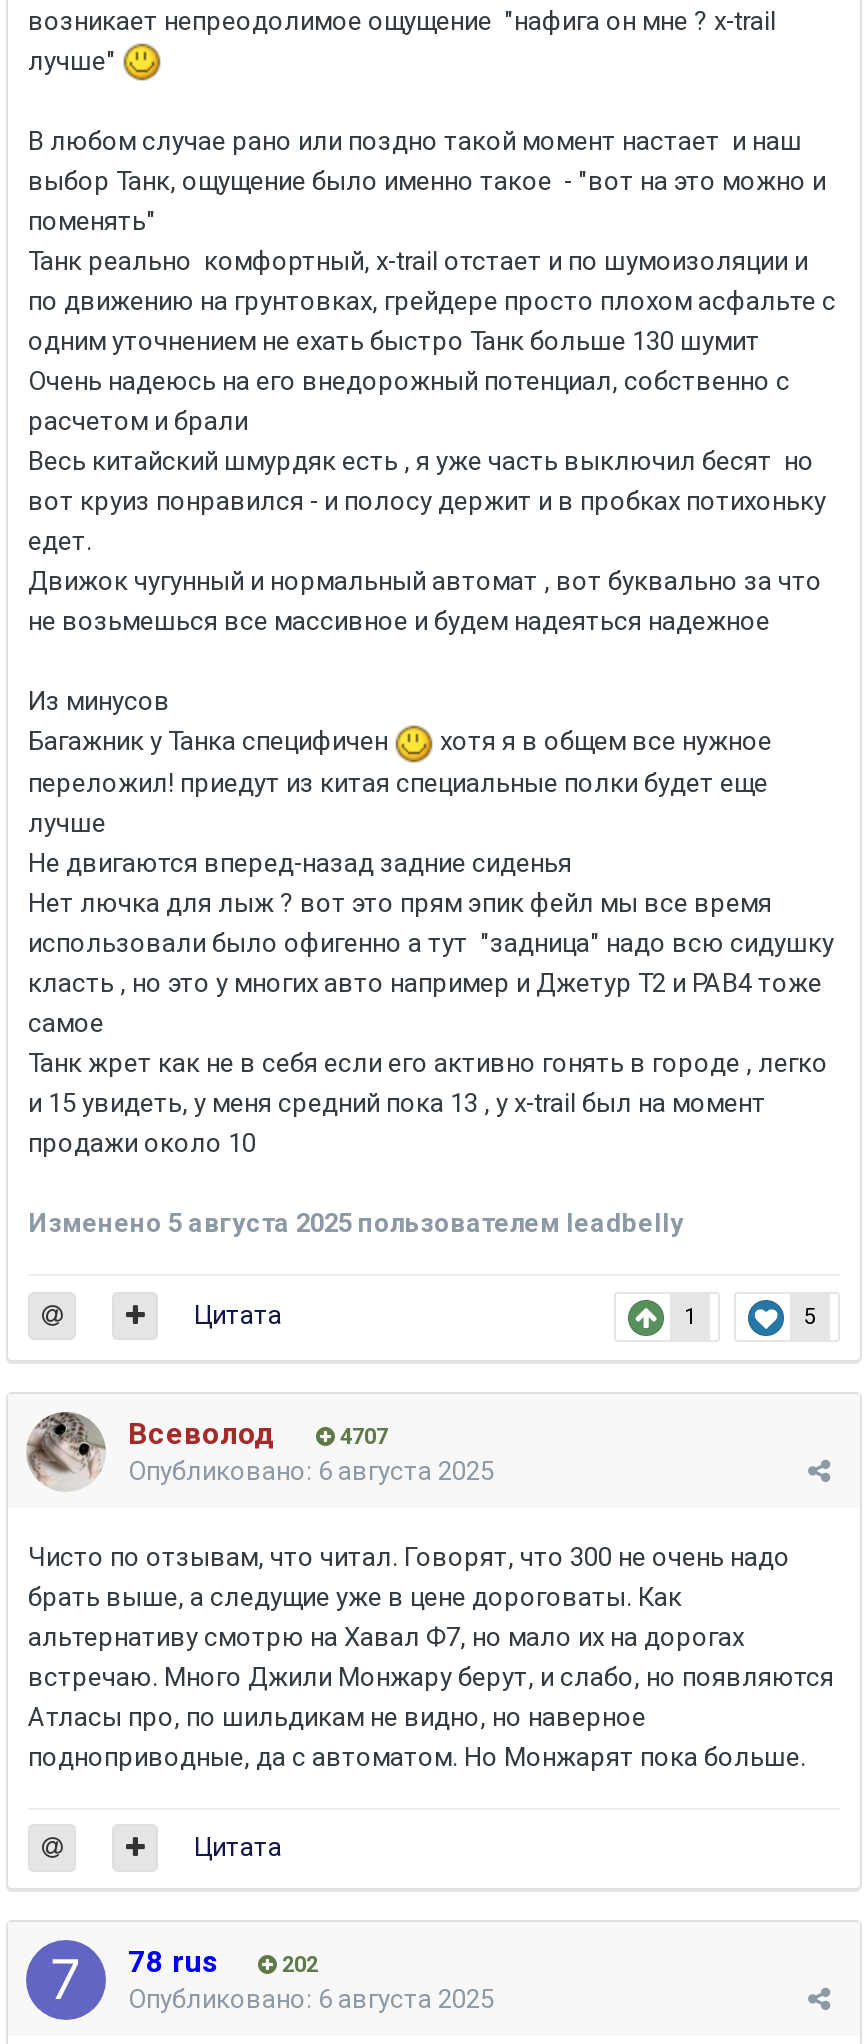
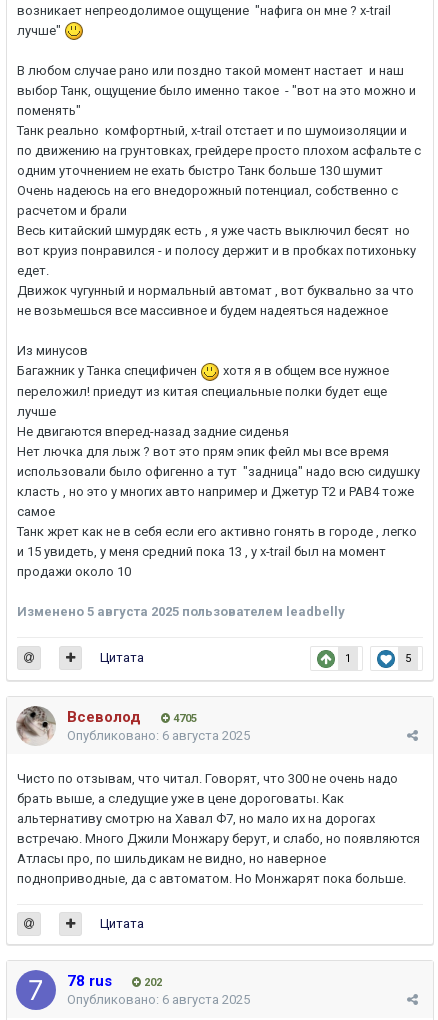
[334,1424,388,1450] 4707 -> [170,712,197,725] 4705

